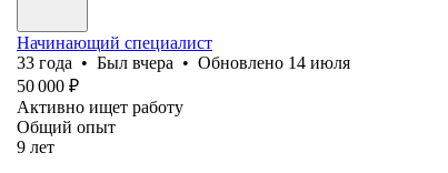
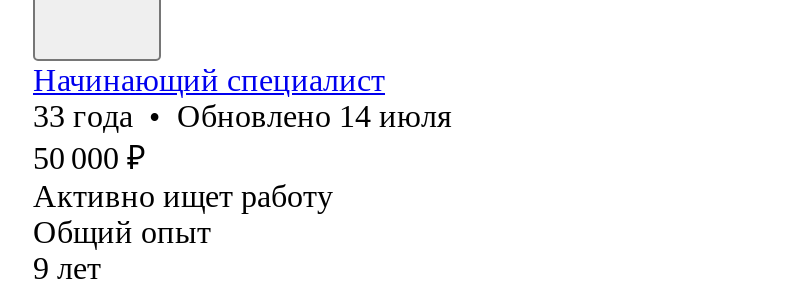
[17,53,350,72] 33 года • Был вчера • Обновлено 14 июля -> [33,99,451,133] 33 года • Обновлено 14 июля

